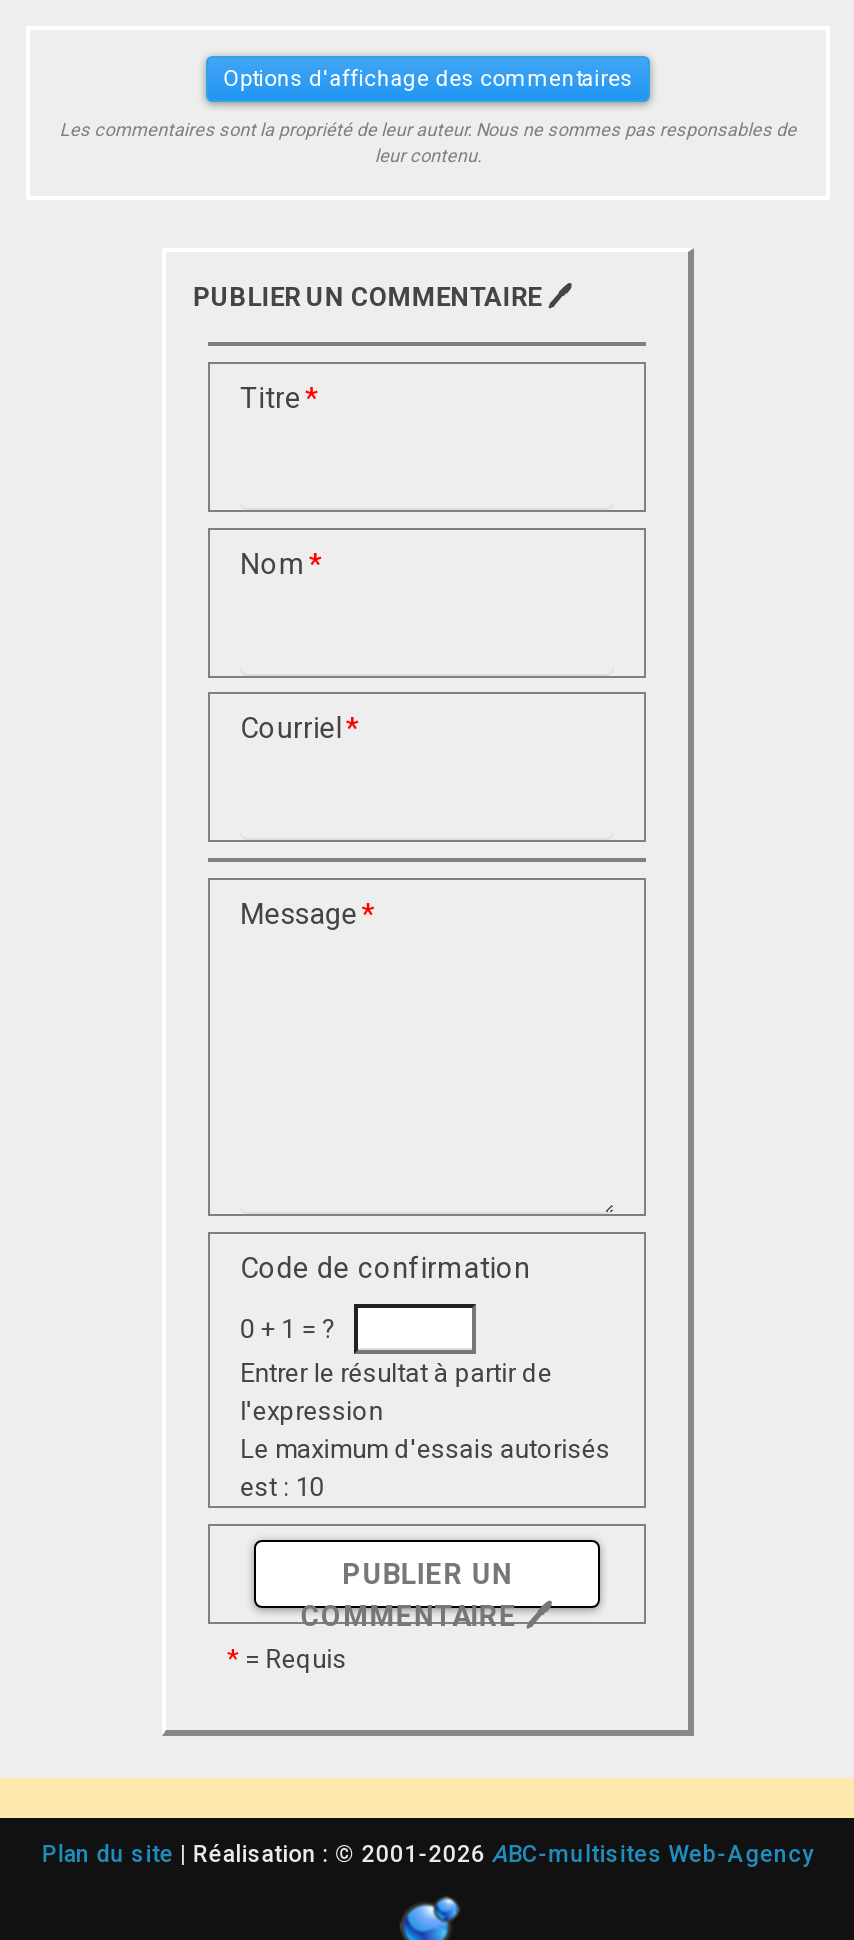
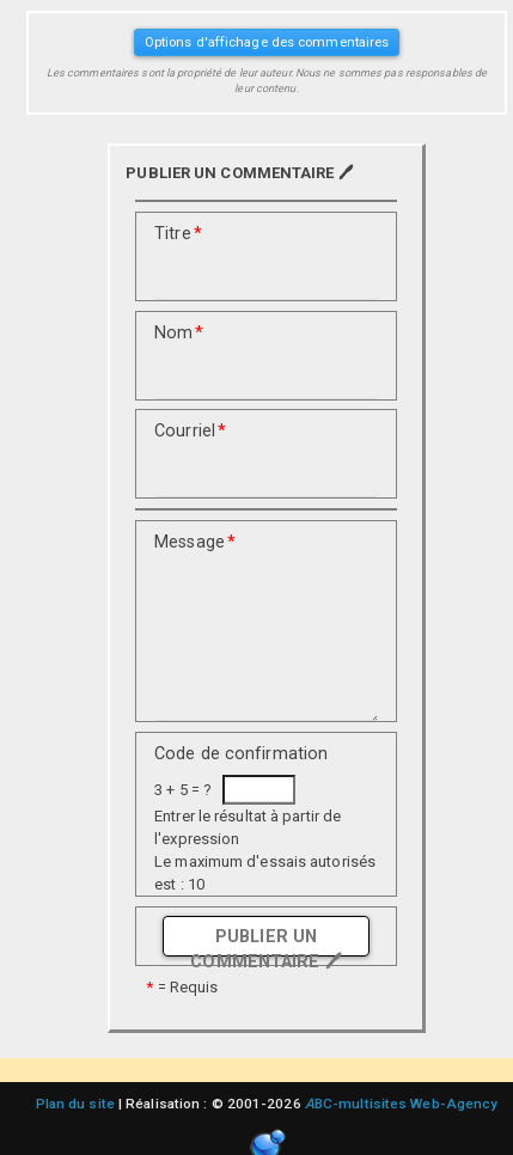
[240,1314,336,1344] 0 + 1 = ? -> [154,781,212,798] 3 + 5 = ?

